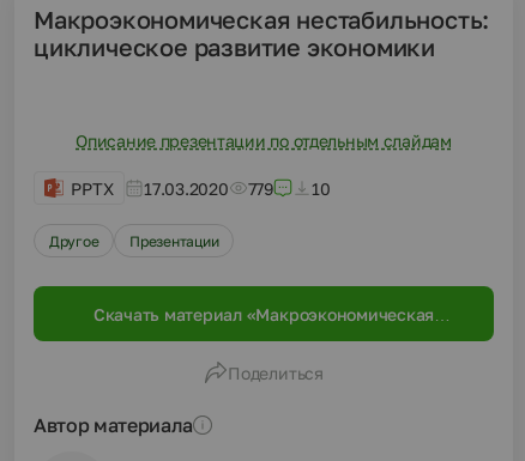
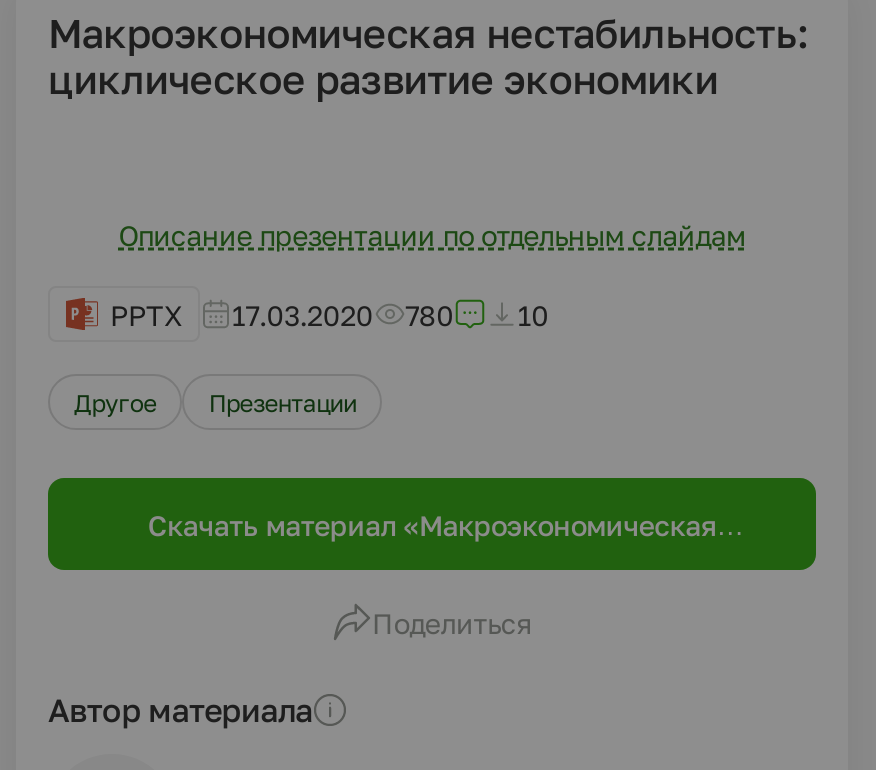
[71,178,330,198] PPTX 17.03.2020 779 10 -> [110,297,549,331] PPTX 17.03.2020 780 10

